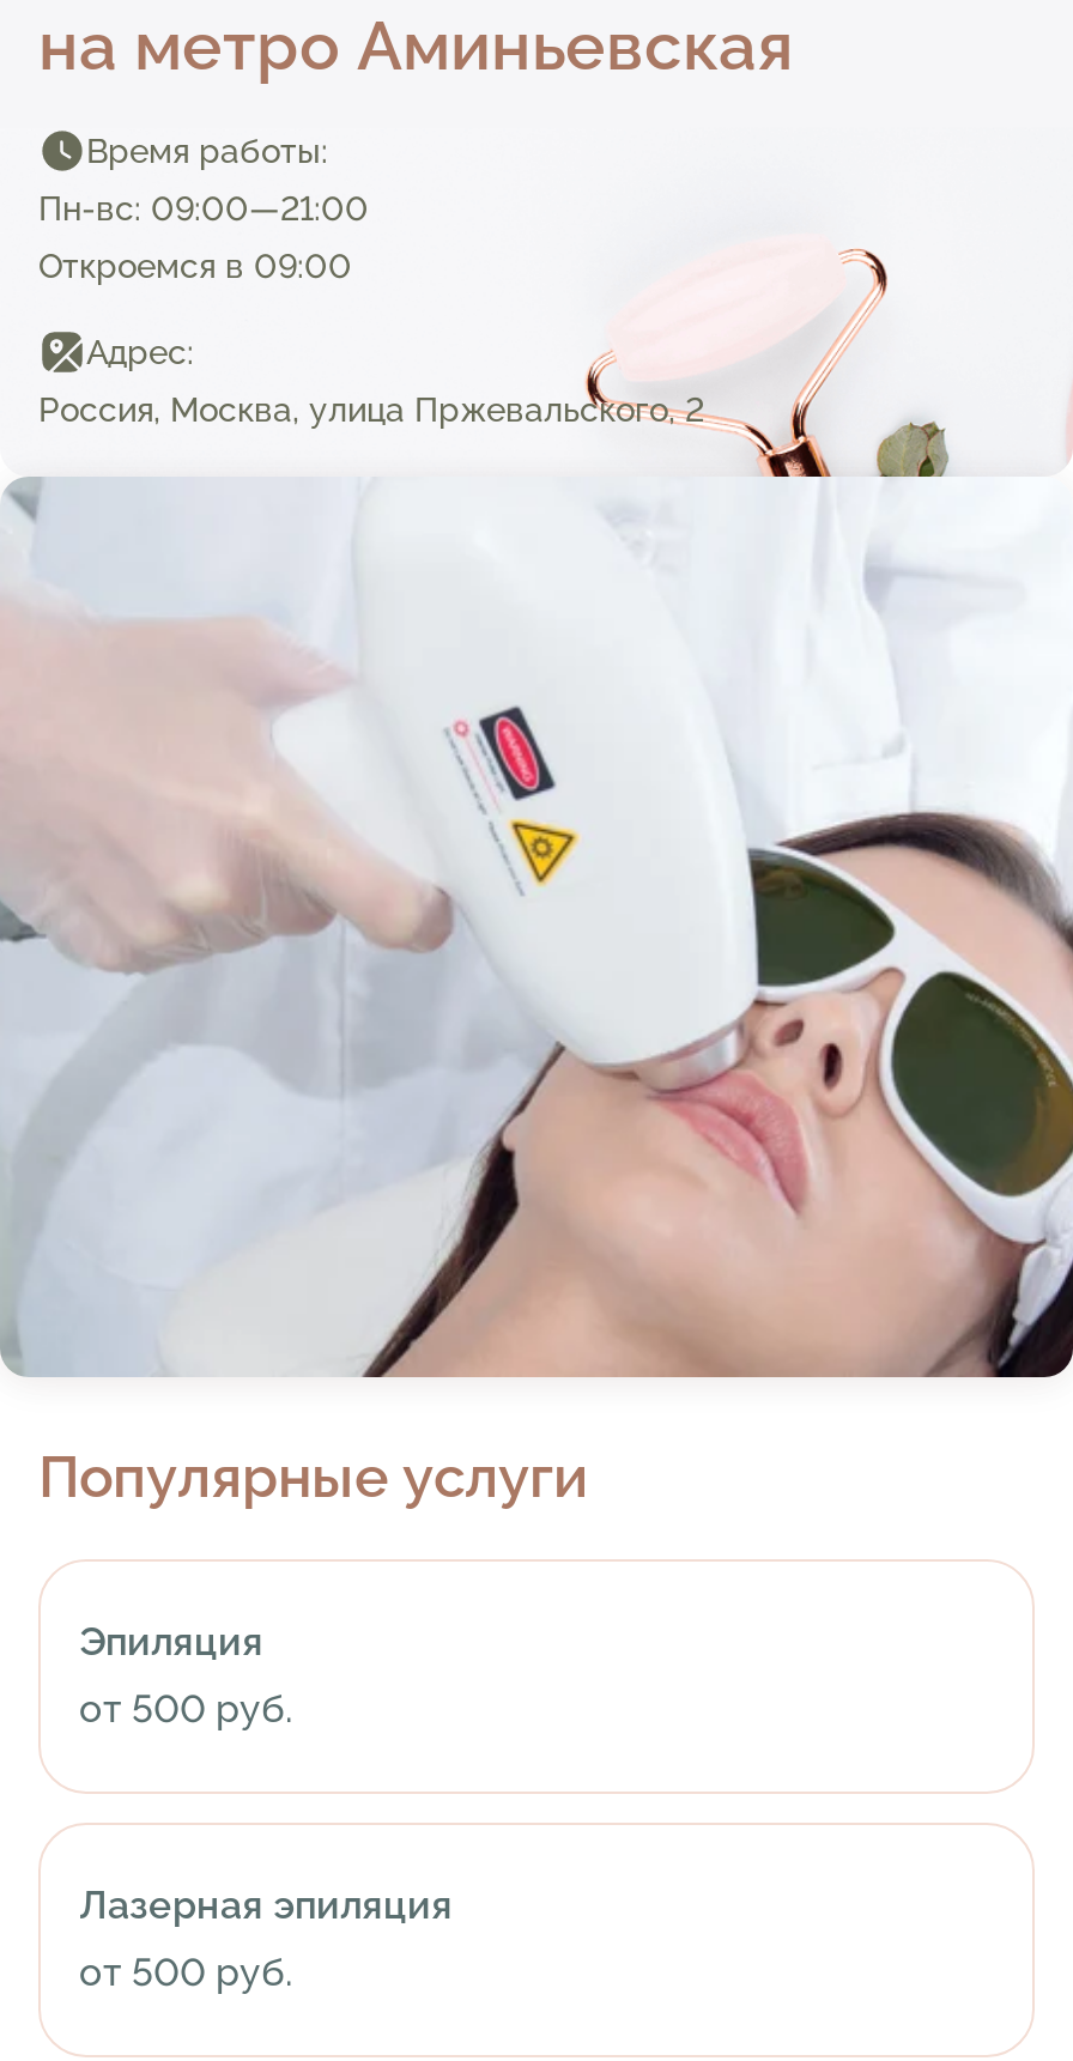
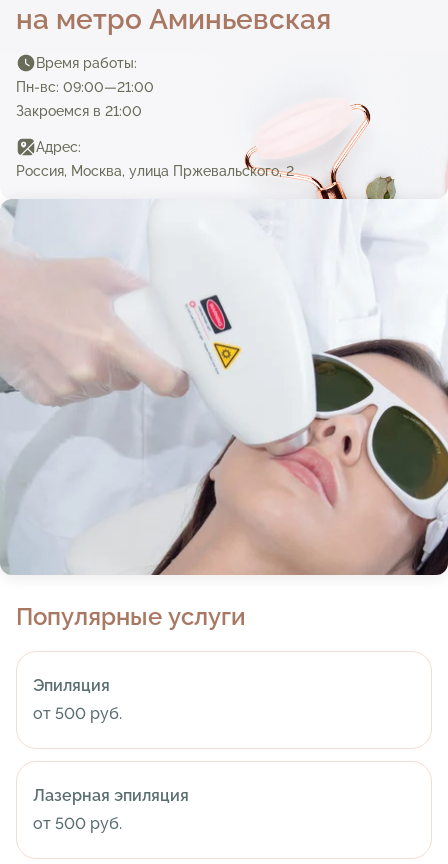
[38,247,352,285] Откроемся в 09:00 -> [16,103,142,119] Закроемся в 21:00

